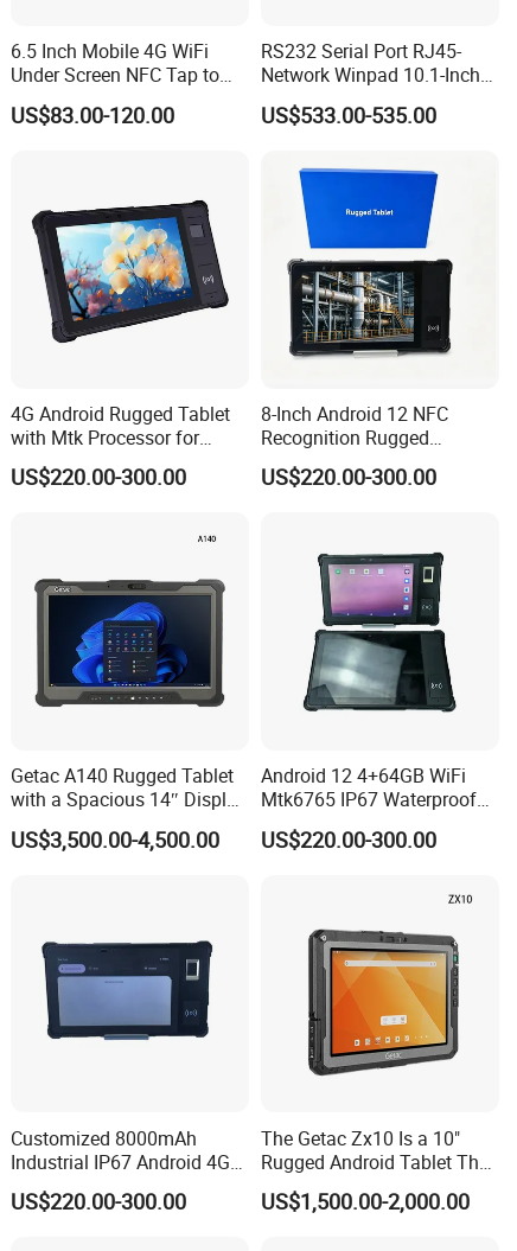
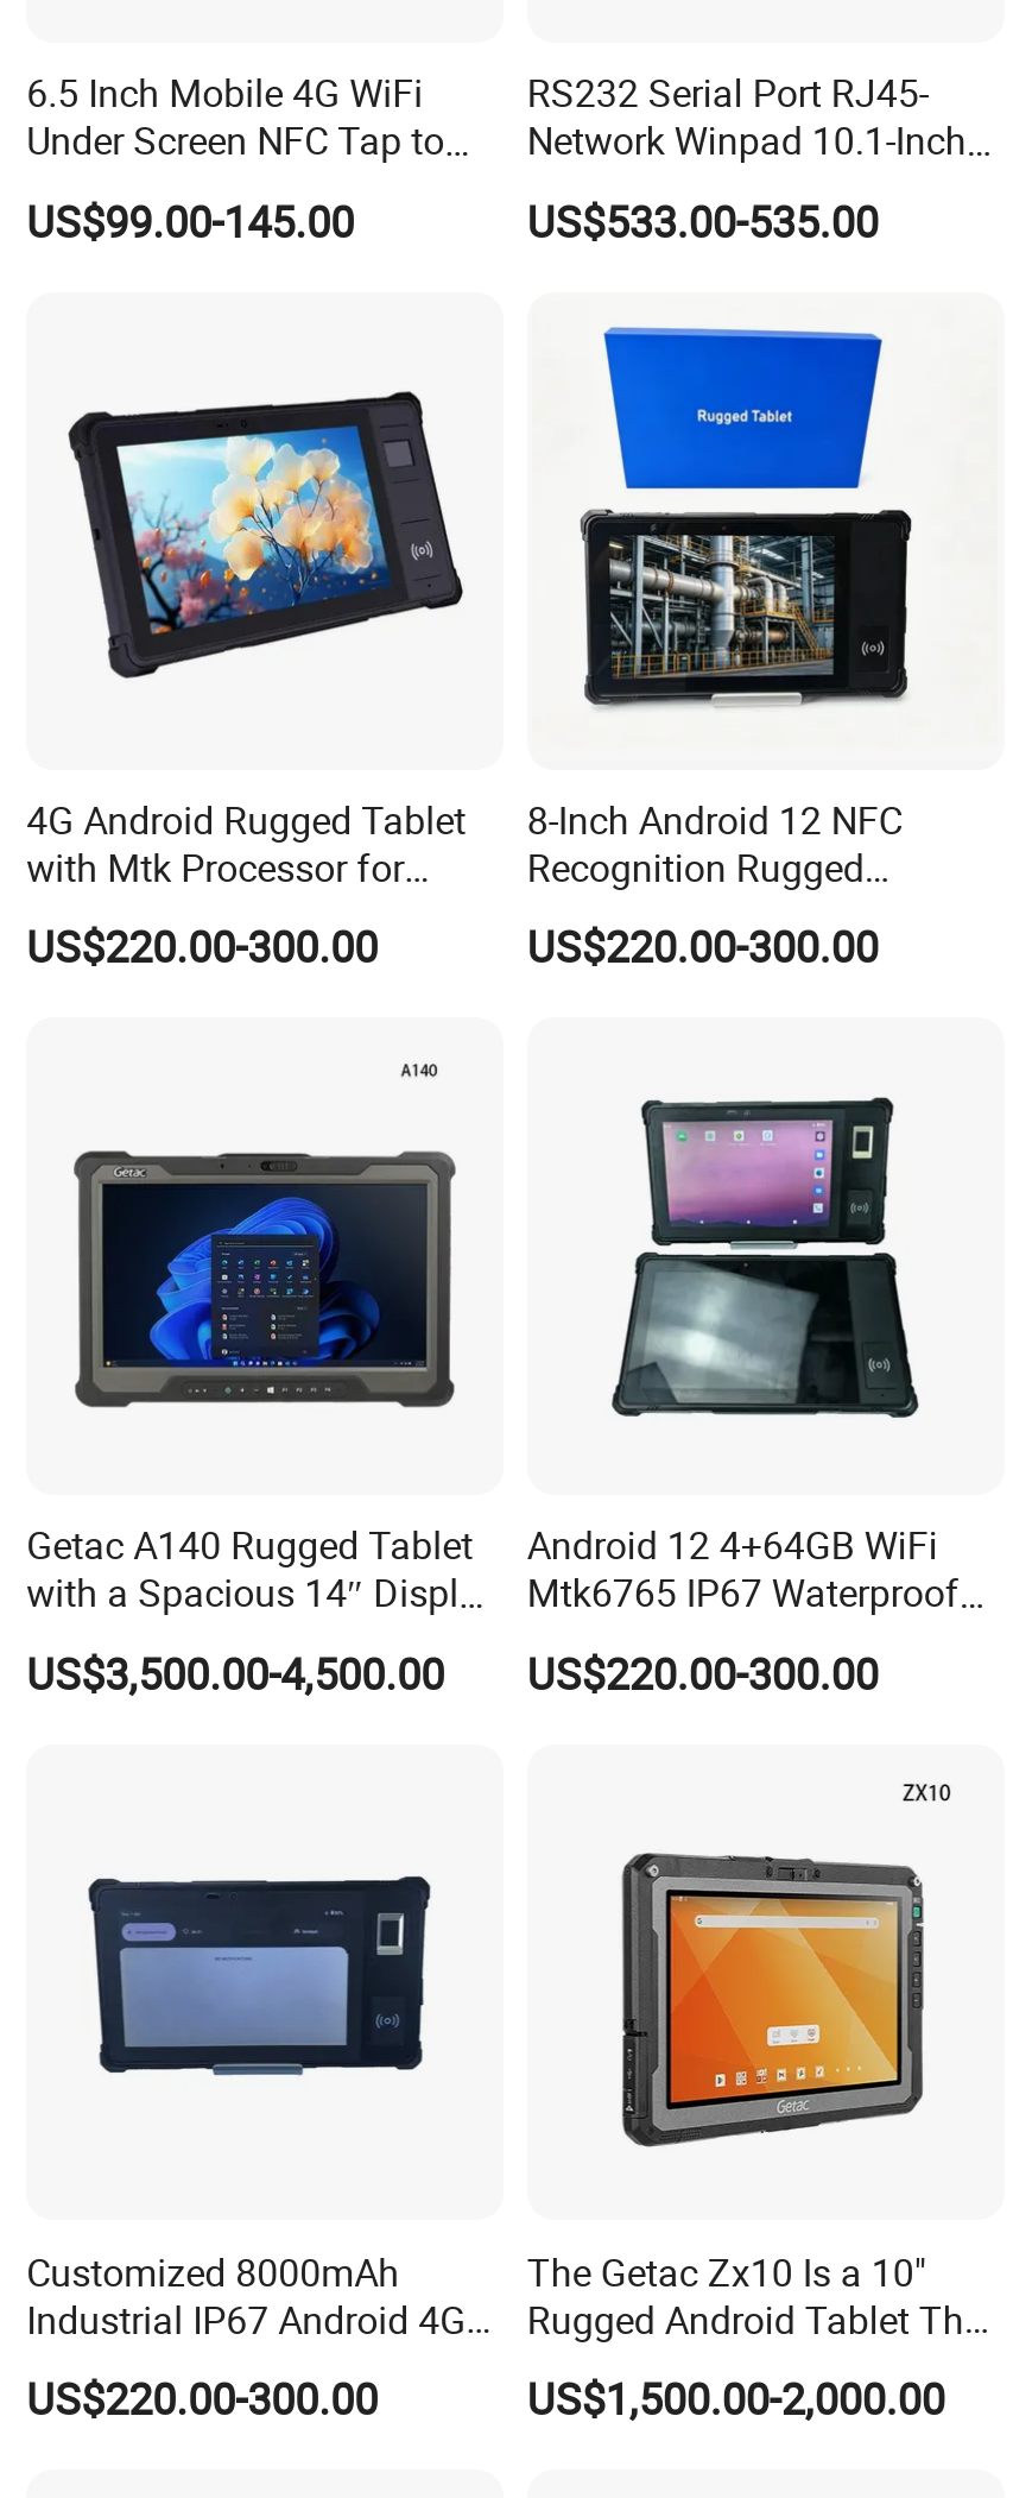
[11,101,174,129] US$83.00-120.00 -> [26,192,354,249] US$99.00-145.00

